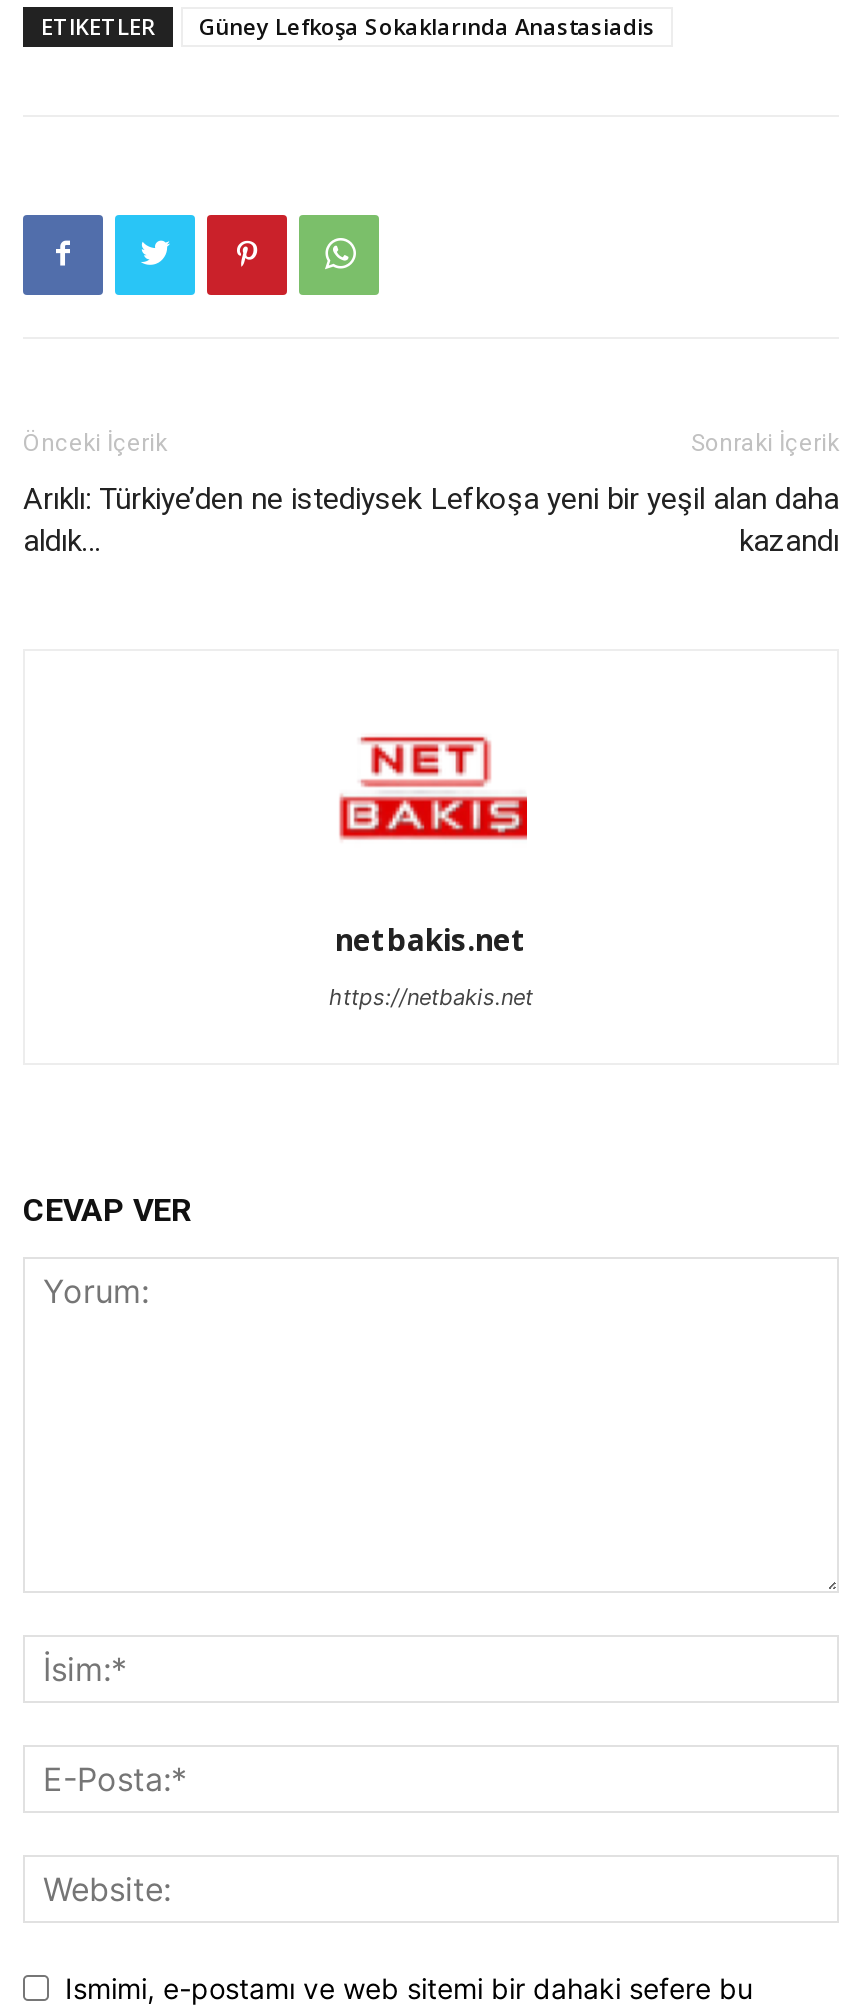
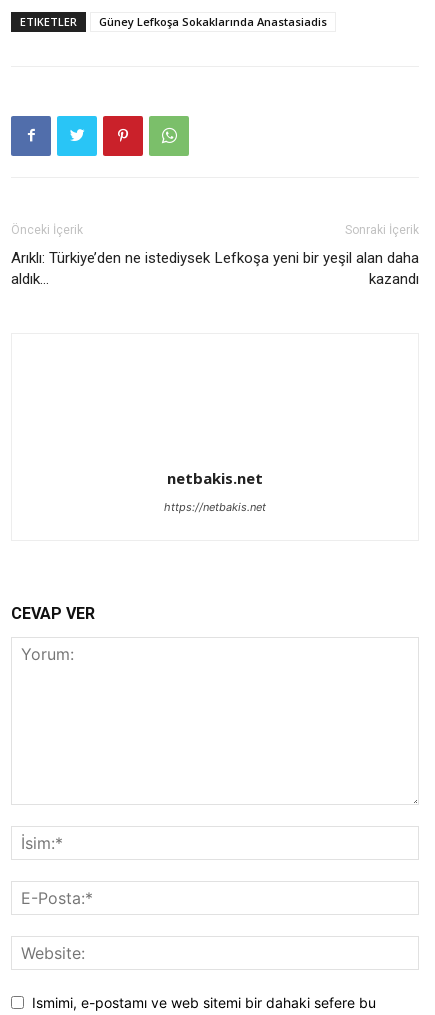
[337,735,529,841] [image] -> none

